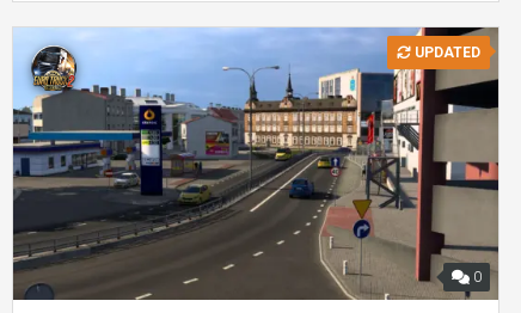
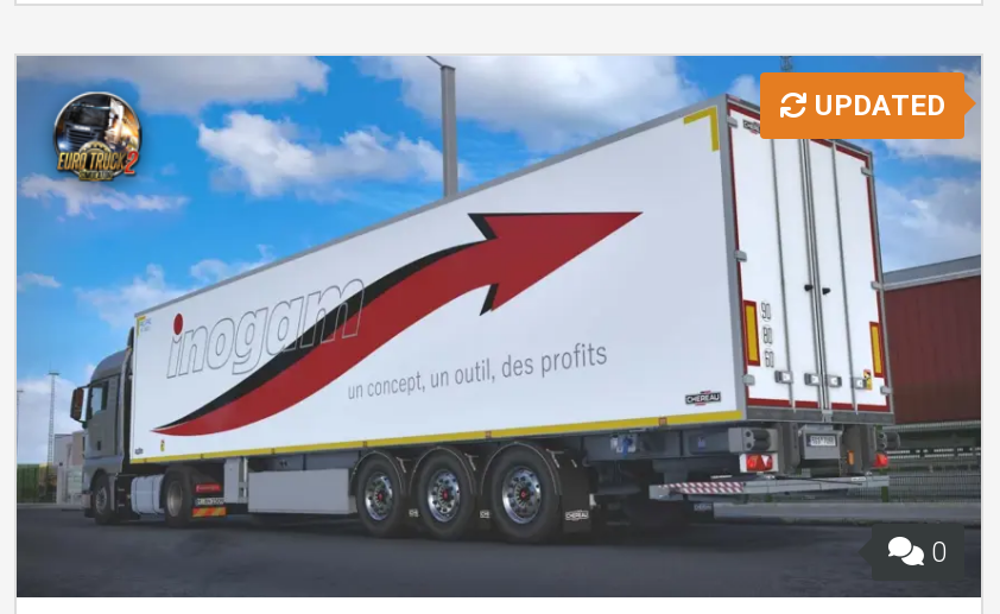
[12,26,499,301] [image] -> [14,52,983,599] [image]

